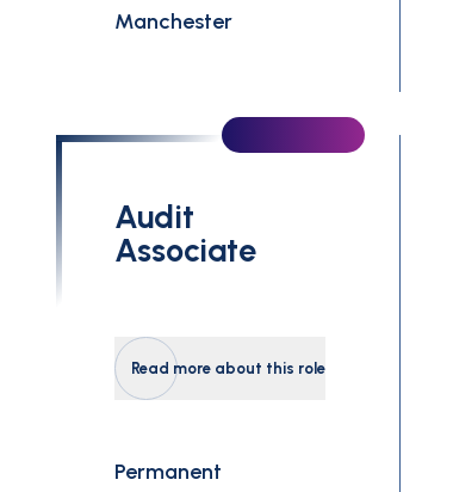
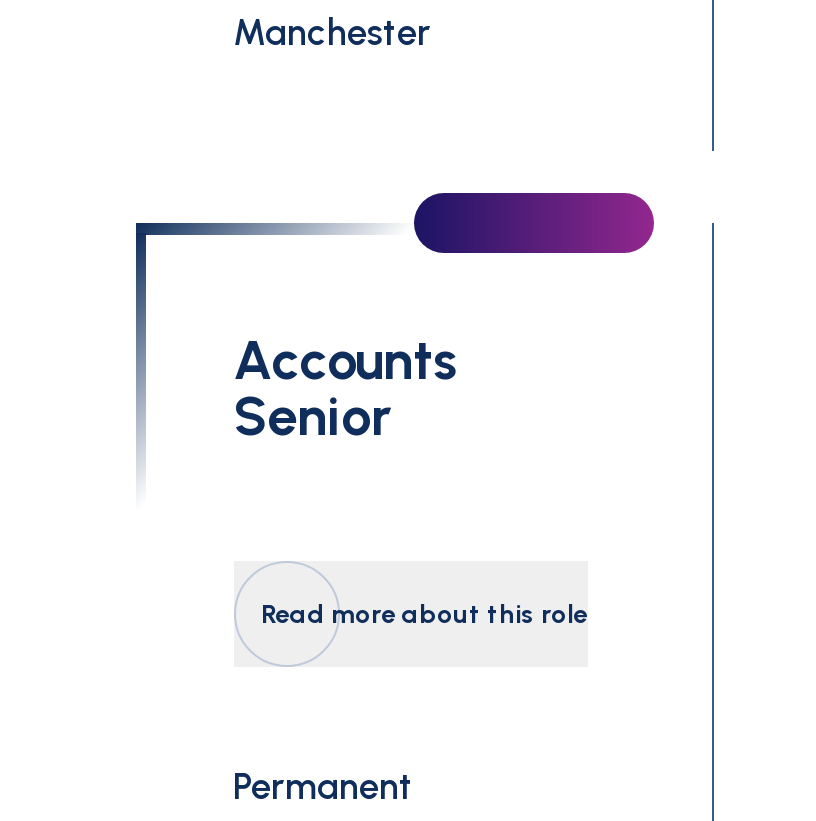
[114,197,256,270] Audit | Associate -> [233,327,457,449] Accounts | Senior

